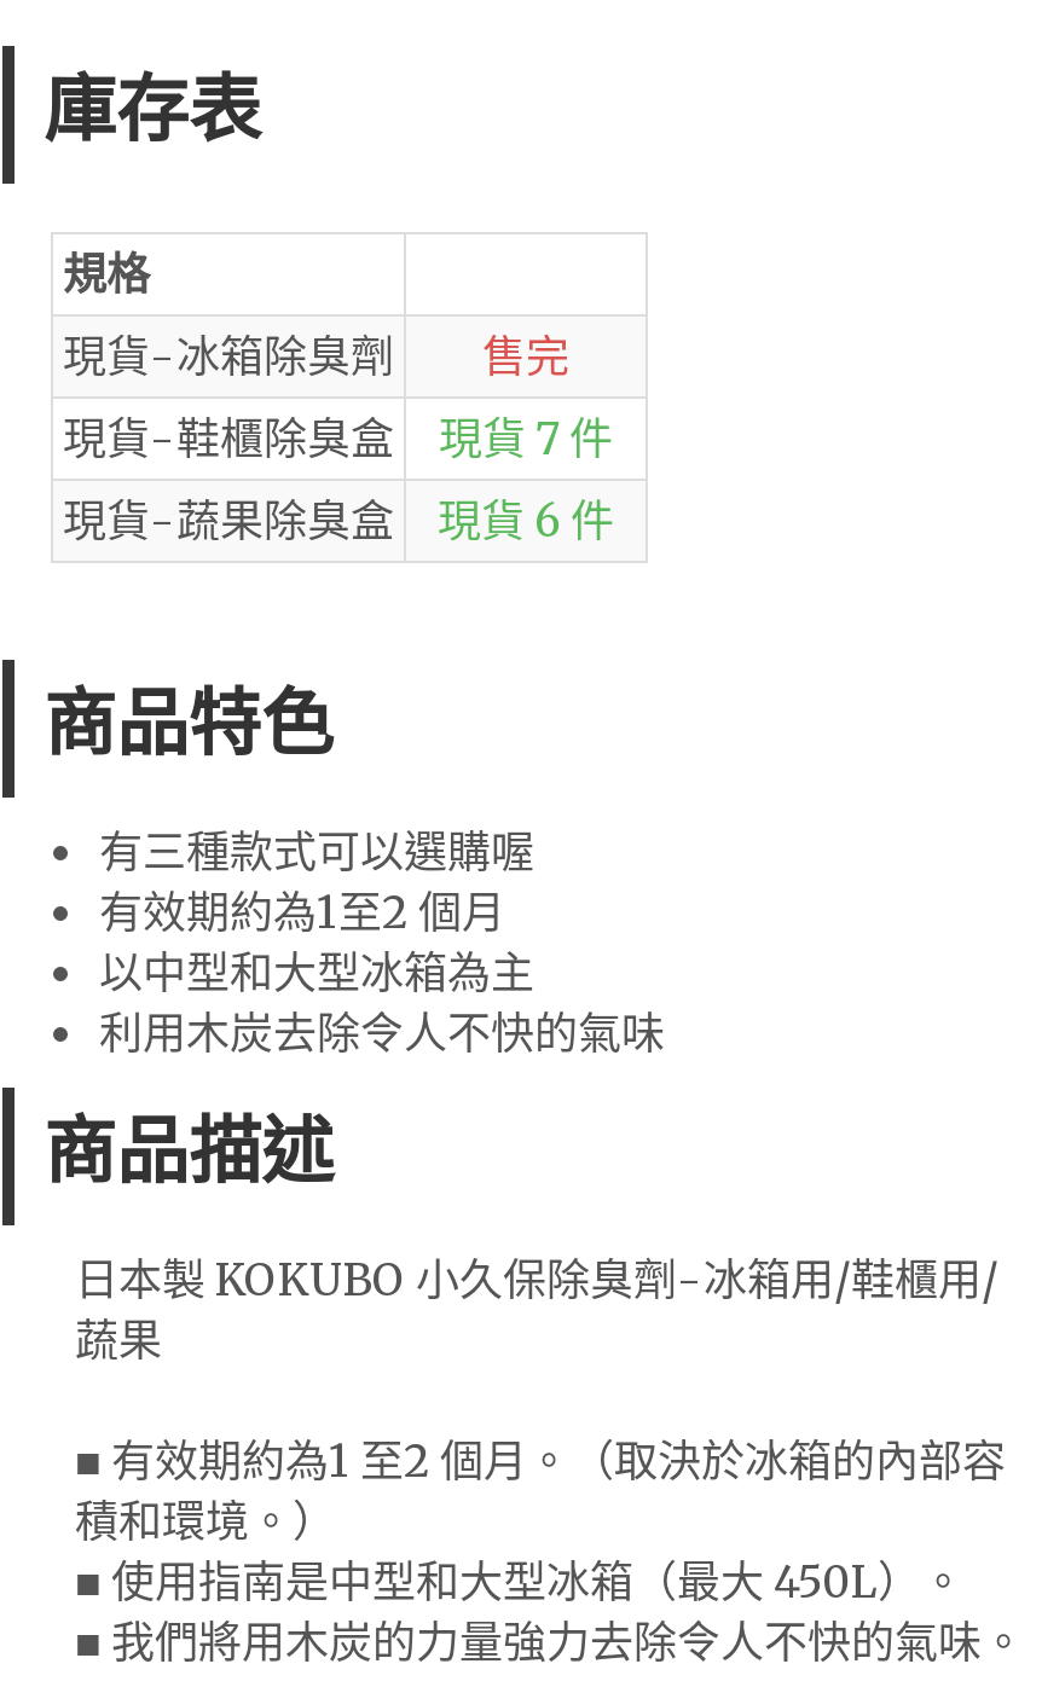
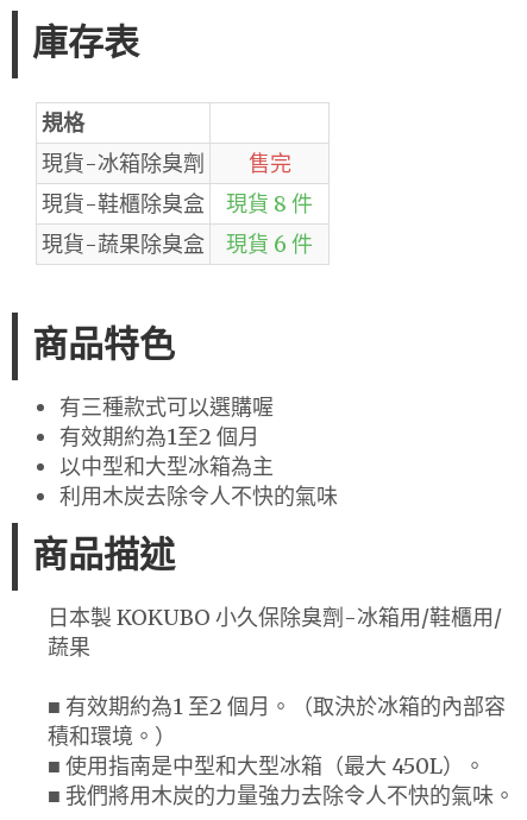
[63,411,613,466] 現貨-鞋櫃除臭盒 現貨 7 件 -> [42,190,313,217] 現貨-鞋櫃除臭盒 現貨 8 件

